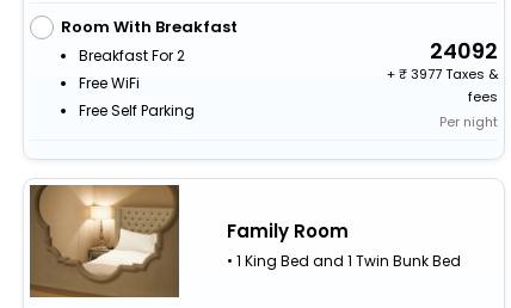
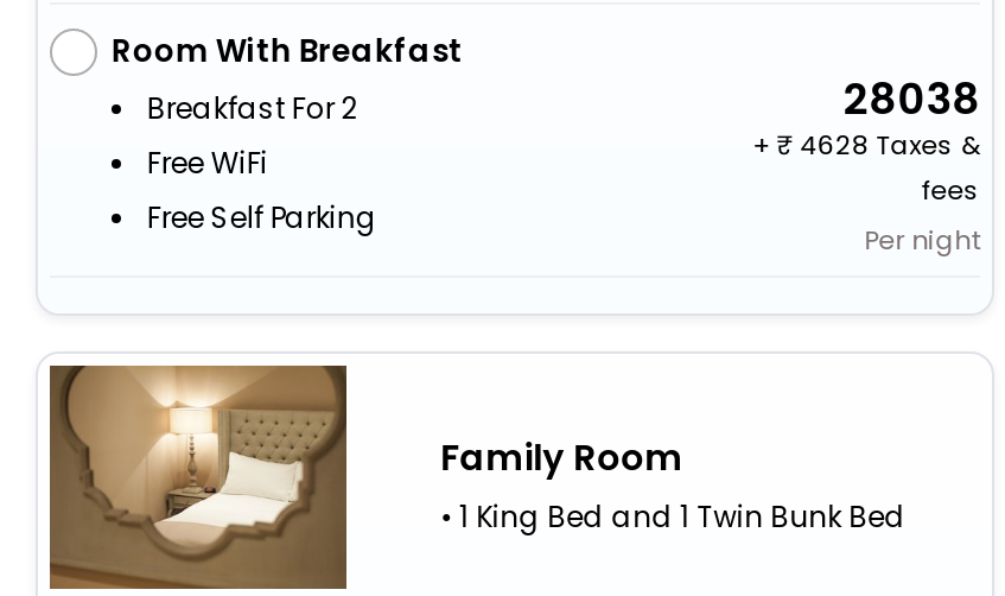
[425,36,498,66] 24092 -> [833,69,981,128] 28038
[387,64,498,83] + 3977 Taxes & -> [753,126,981,164] + 4628 Taxes &

